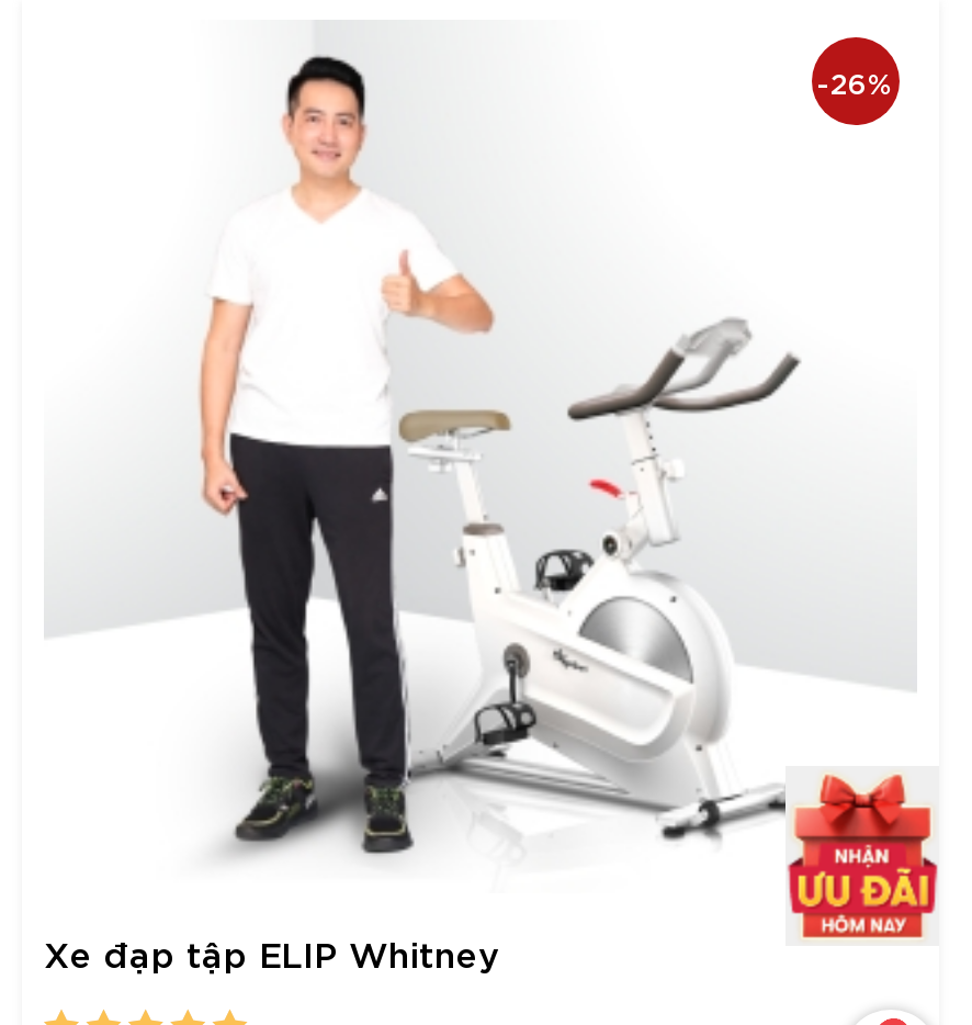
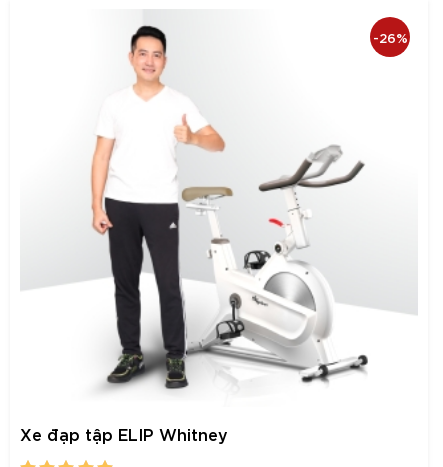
[785,770,939,944] [image] -> none

